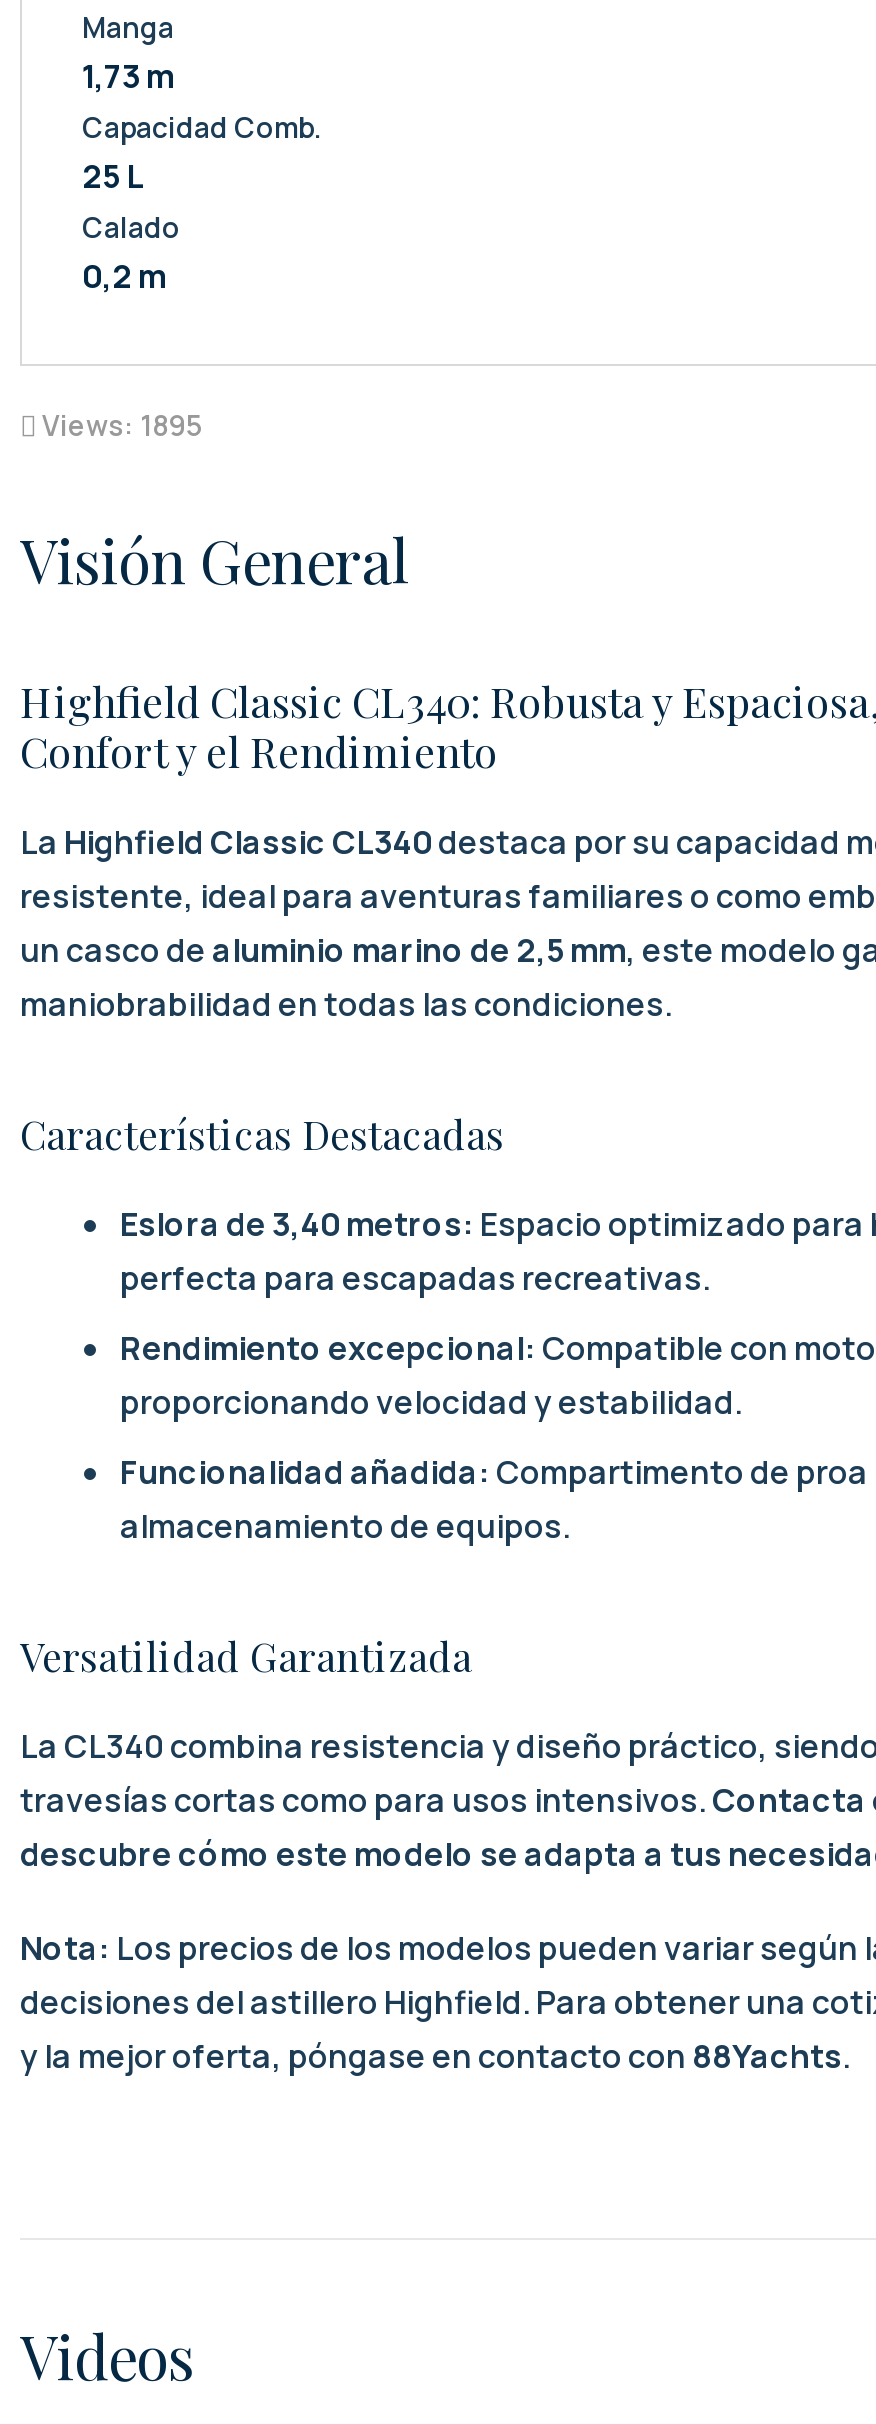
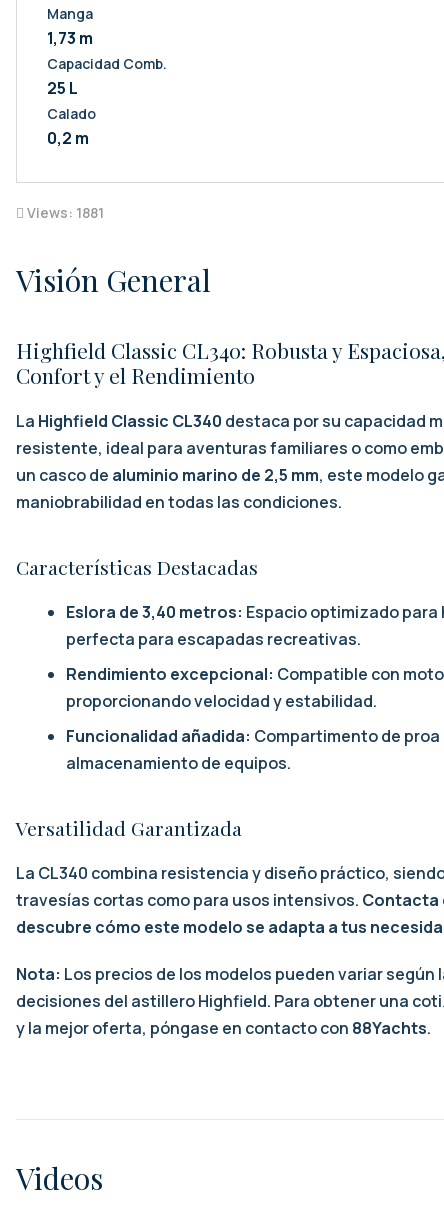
[36,406,202,444] Views: 1895 -> [24,203,104,222] Views: 1881

